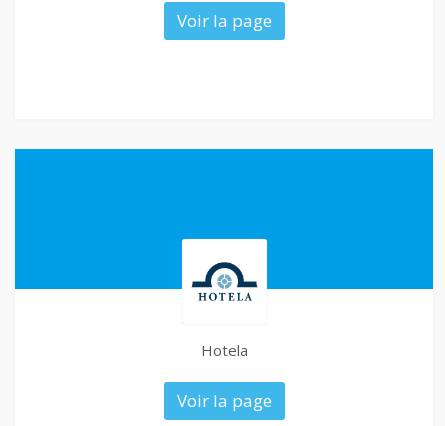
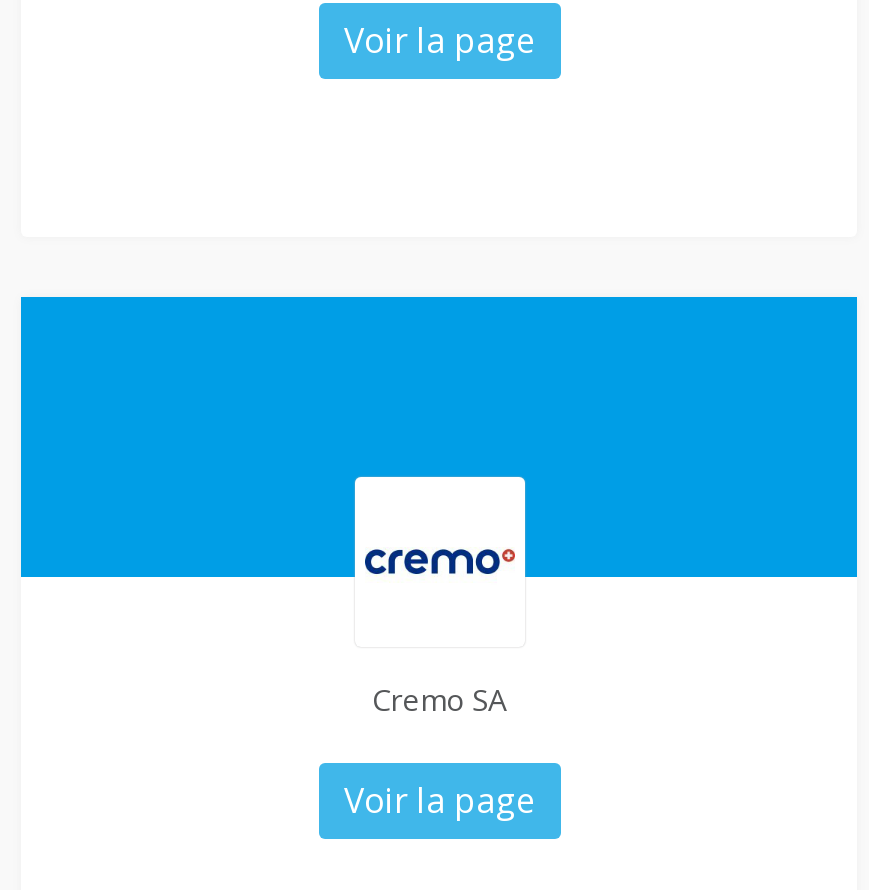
[187,261,262,360] [image] | Hotela -> [363,523,517,719] [image] | Cremo SA

